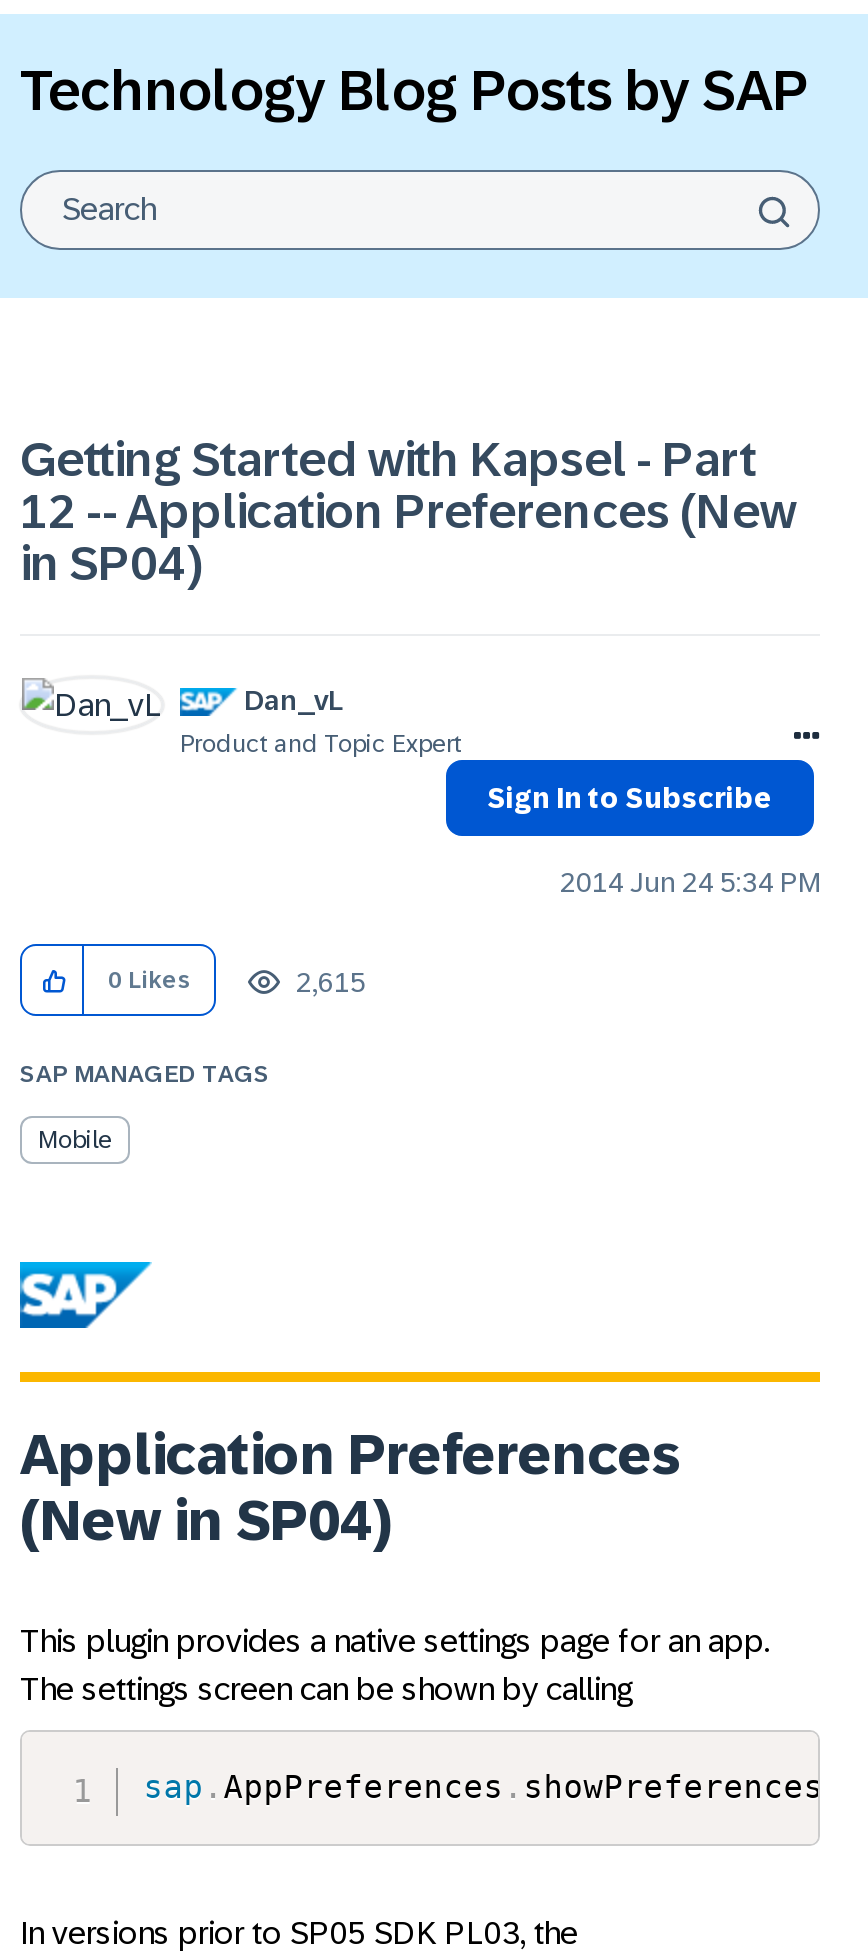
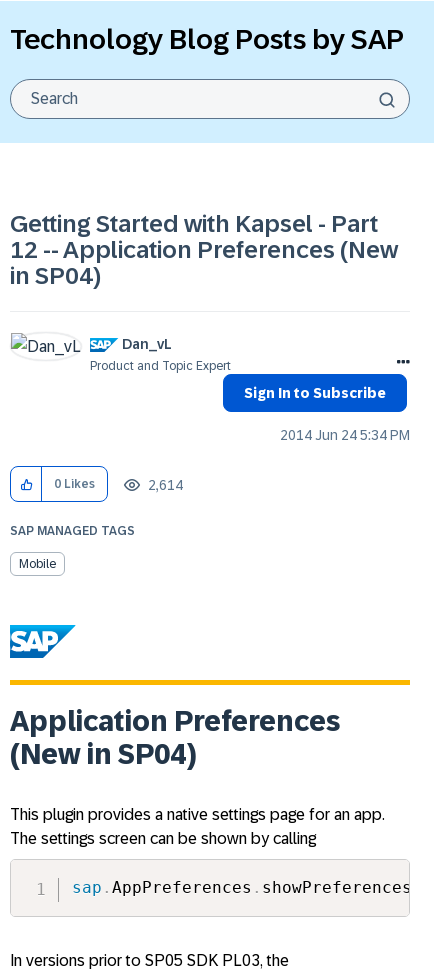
[296,966,366,998] 2,615 -> [148,477,183,493] 2,614

